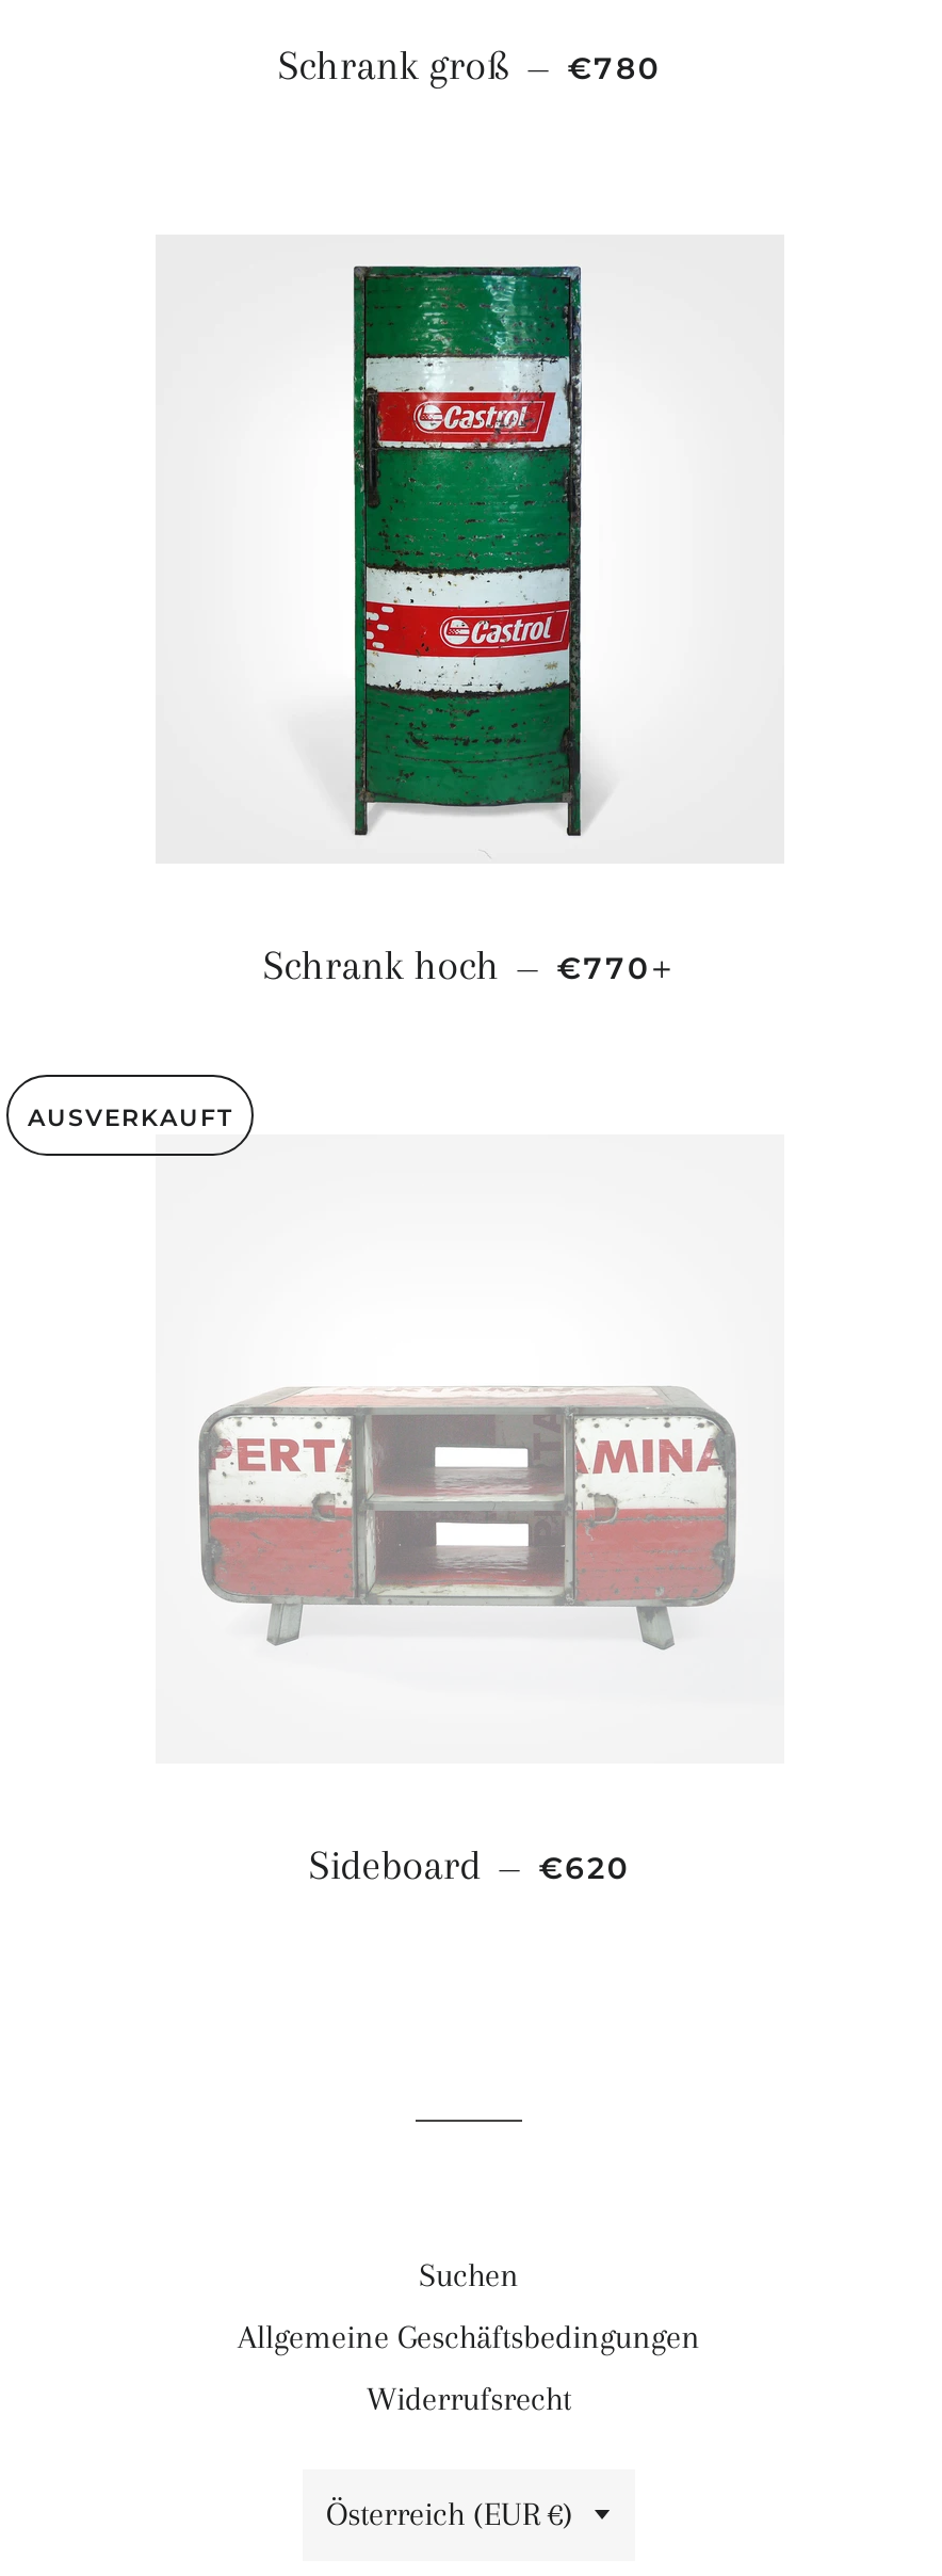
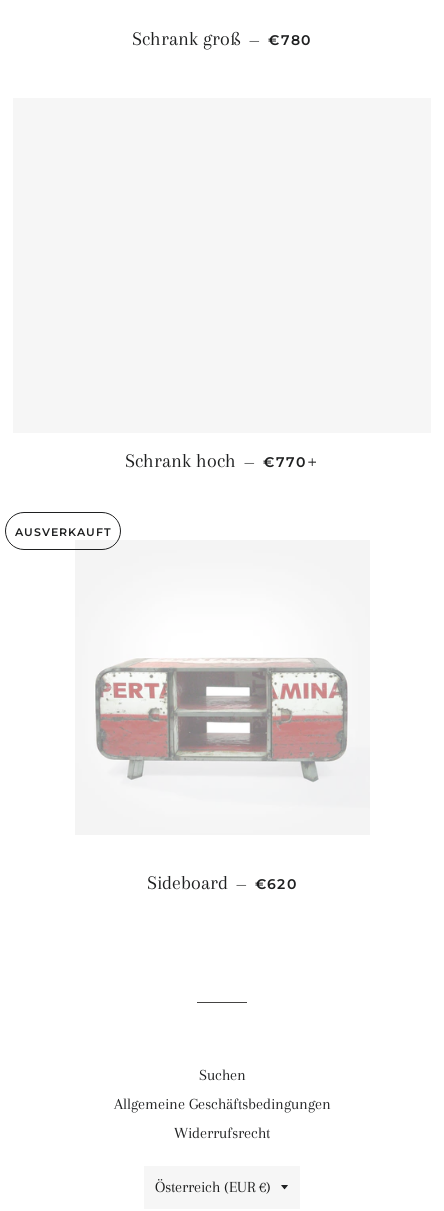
[350,264,605,838] [image] -> none

